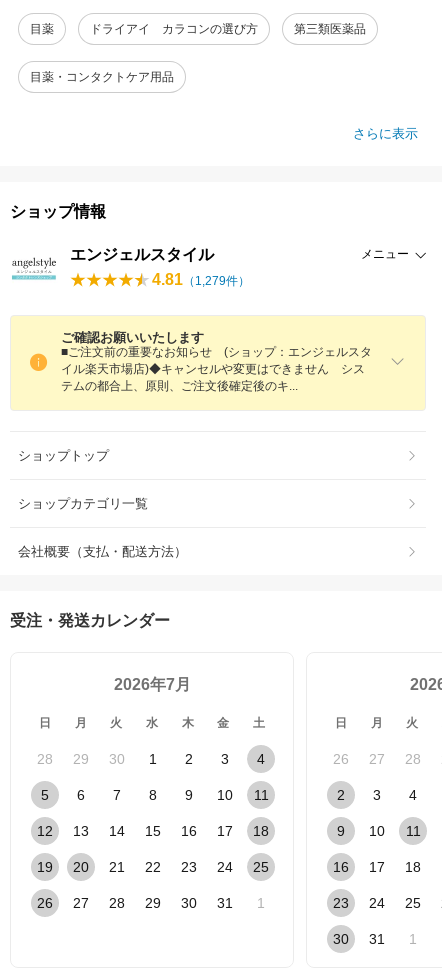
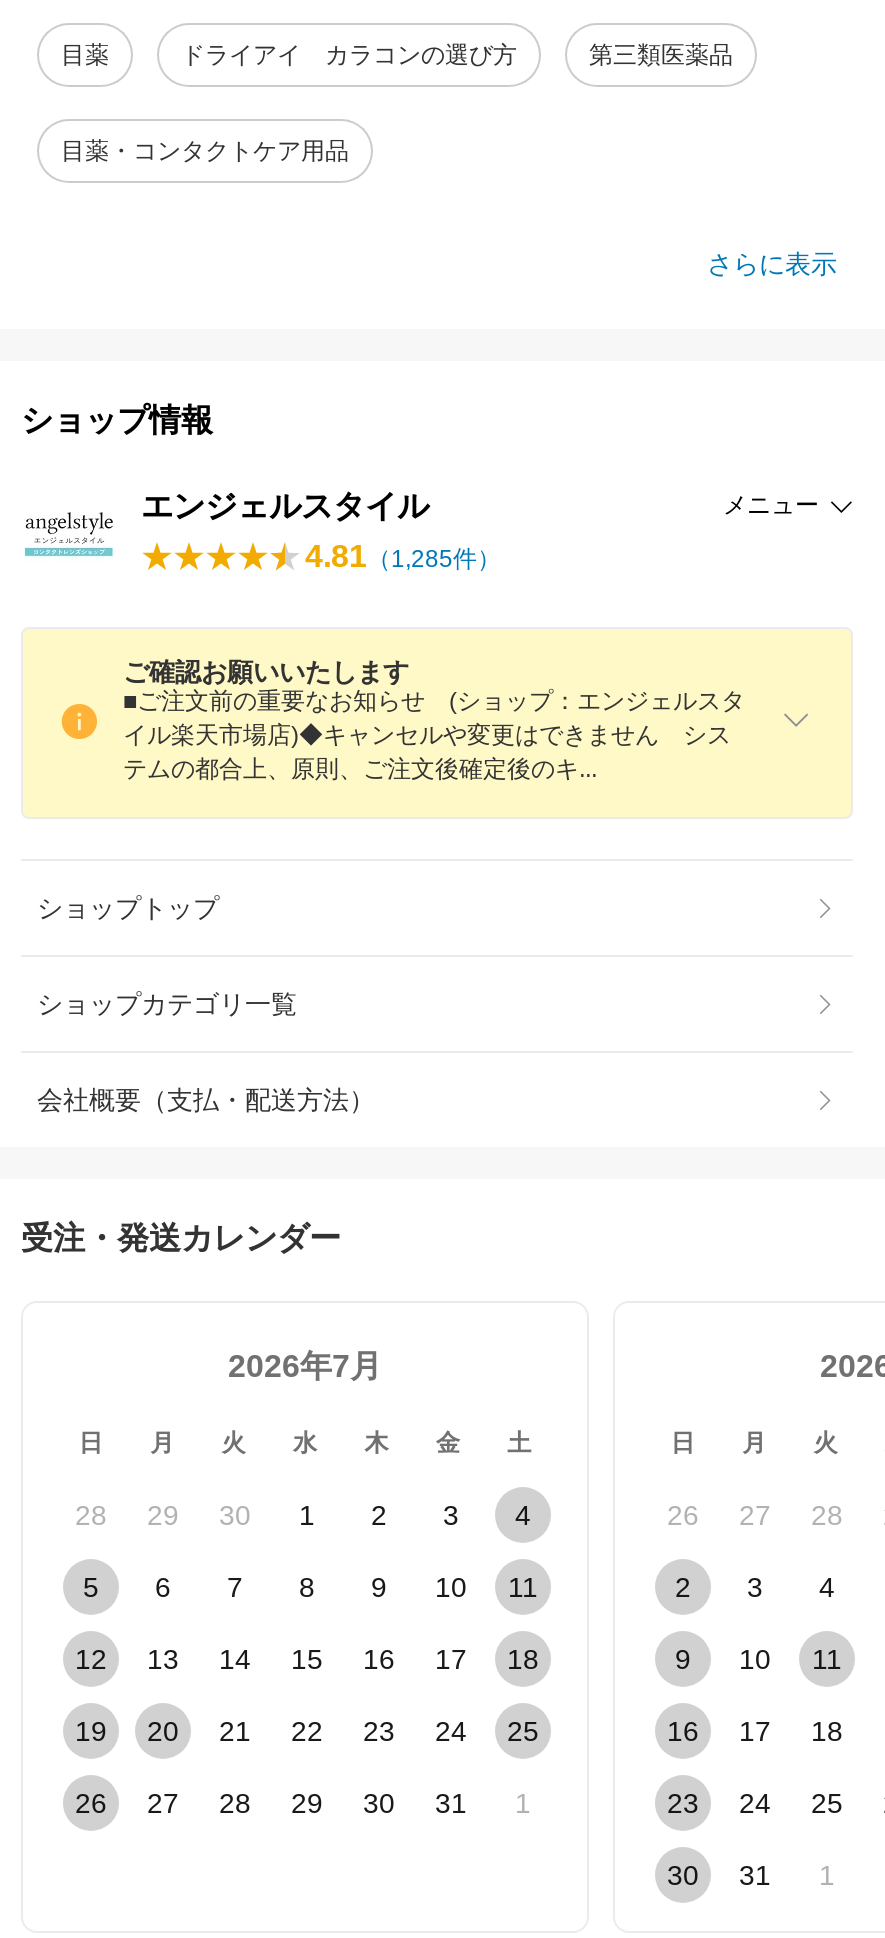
[152,271,250,288] 4.81（1,279件） -> [305,540,501,574] 4.81（1,285件）

